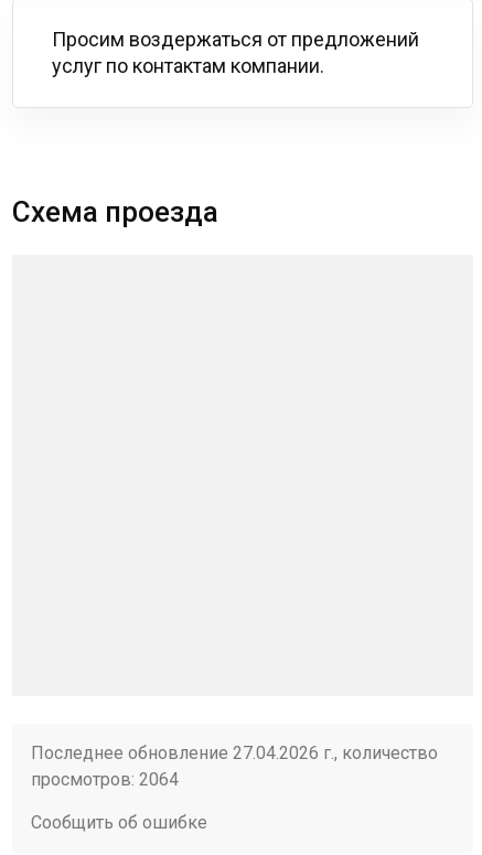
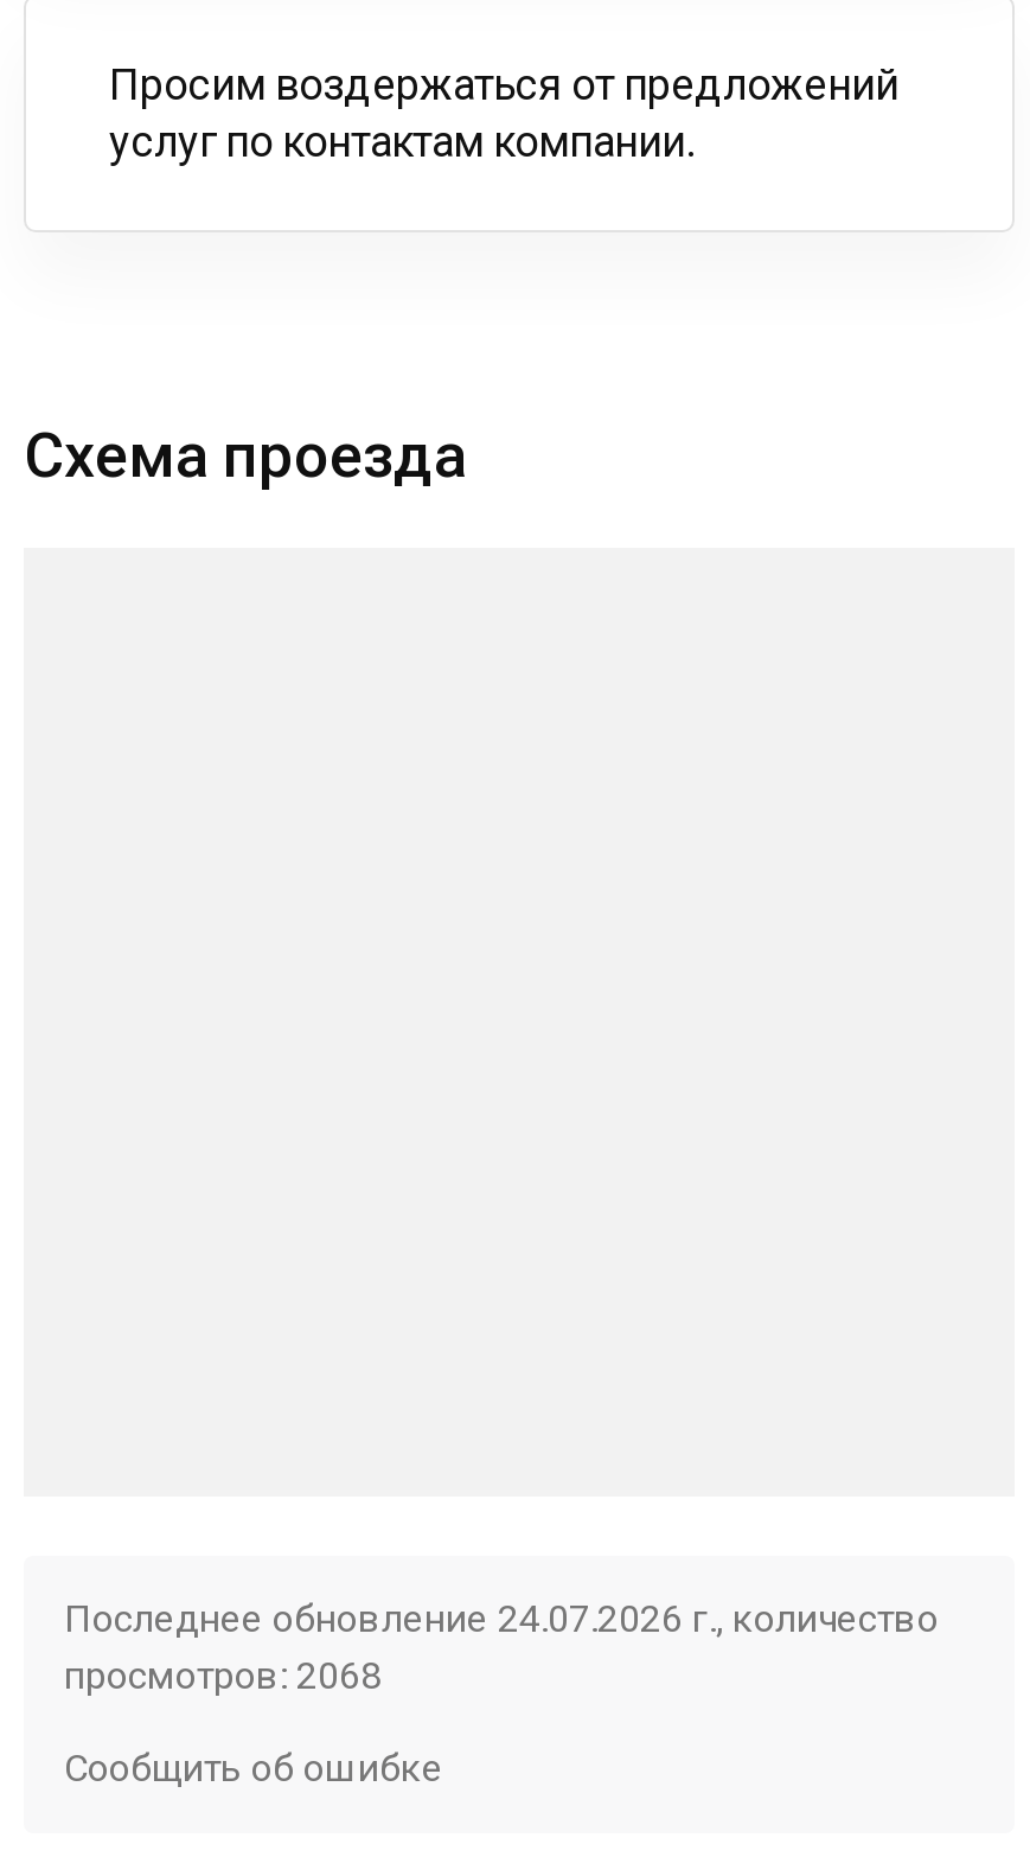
[31,742,438,763] Последнее обновление 27.04.2026 г., количество -> [64,1596,939,1641] Последнее обновление 24.07.2026 г., количество
[31,769,179,790] просмотров: 2064 -> [64,1653,382,1698] просмотров: 2068

